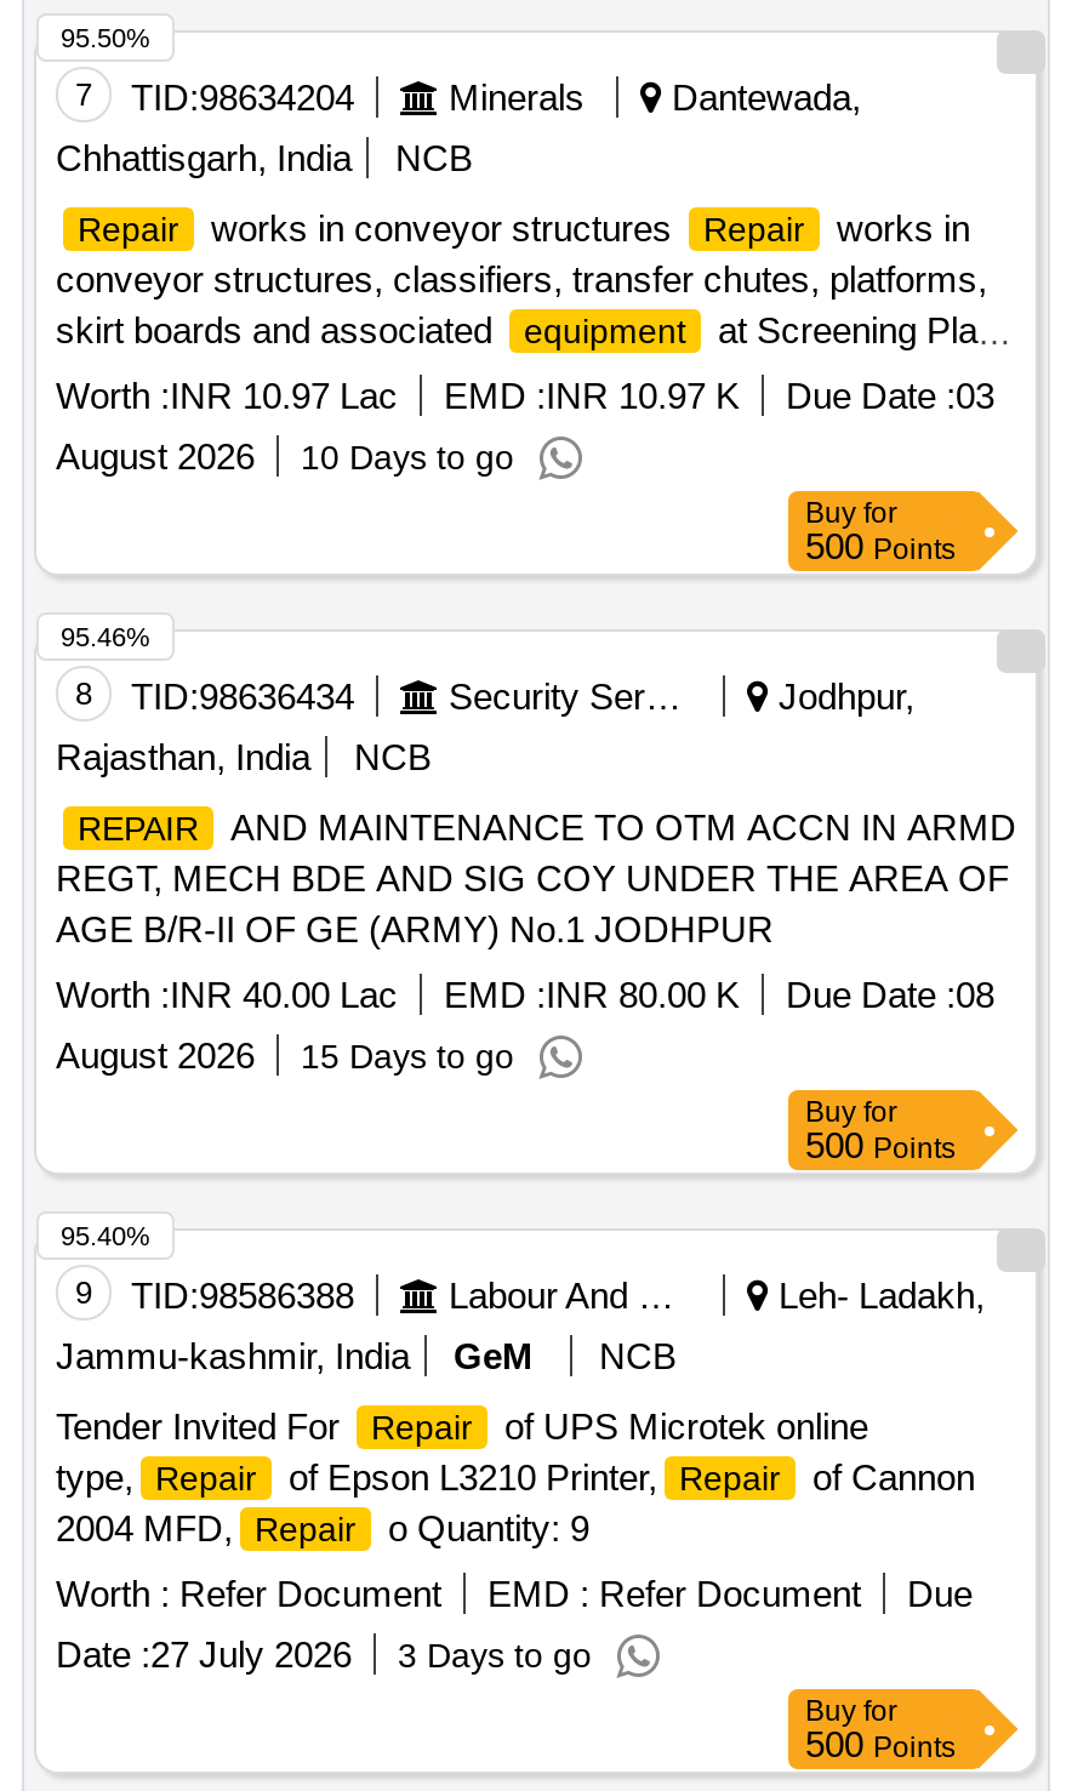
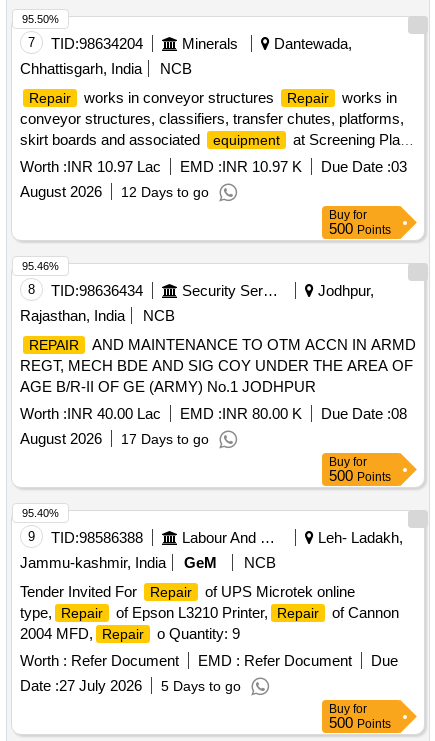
[56,436,514,477] August 2026 10 Days to go -> [20,183,209,200] August 2026 12 Days to go
[56,1035,514,1076] August 2026 15 Days to go -> [20,430,209,447] August 2026 17 Days to go
[56,1634,592,1675] Date : 27 July 2026 3 Days to go -> [20,677,241,694] Date : 27 July 2026 5 Days to go

